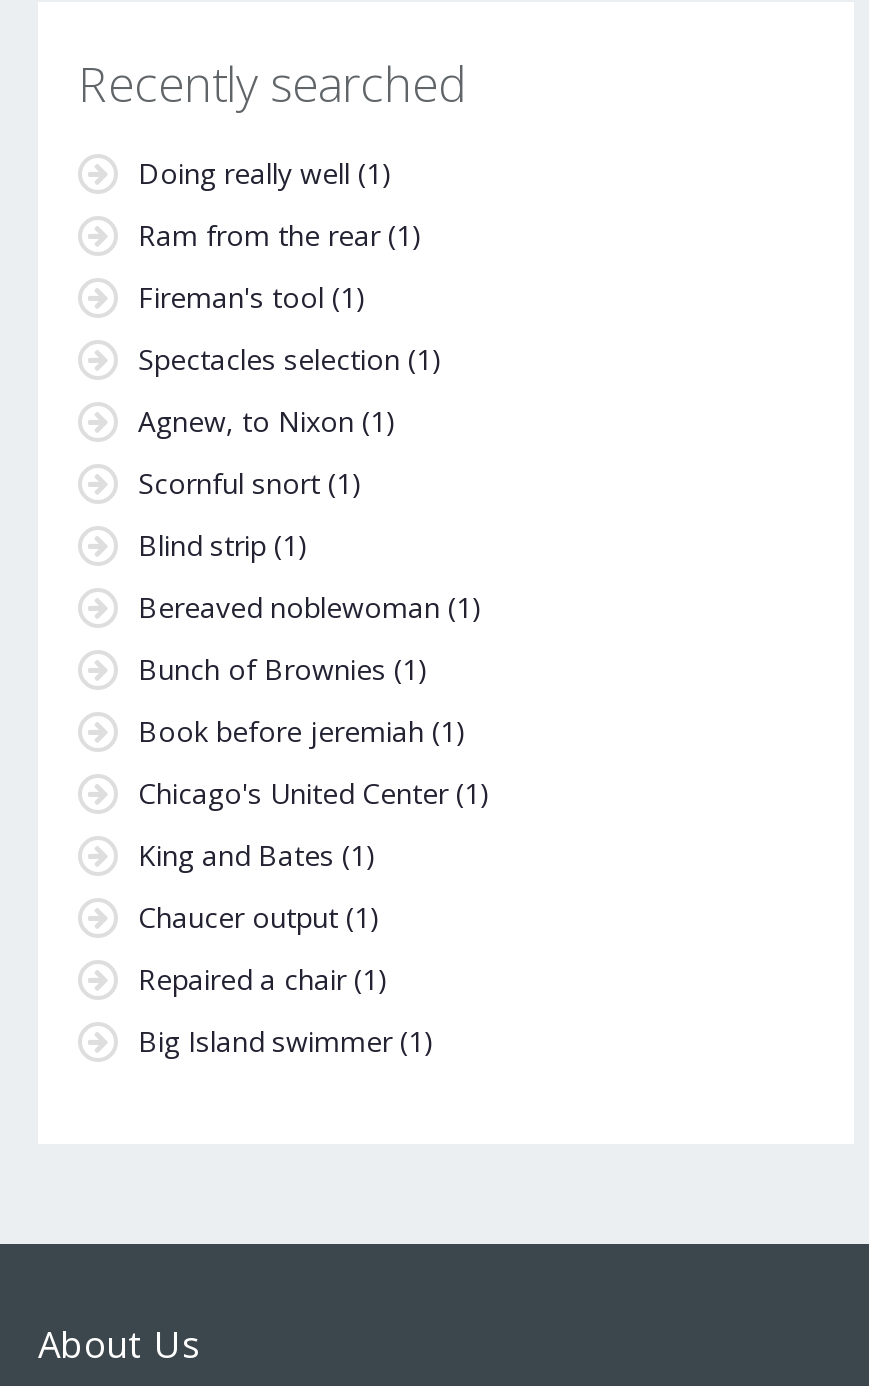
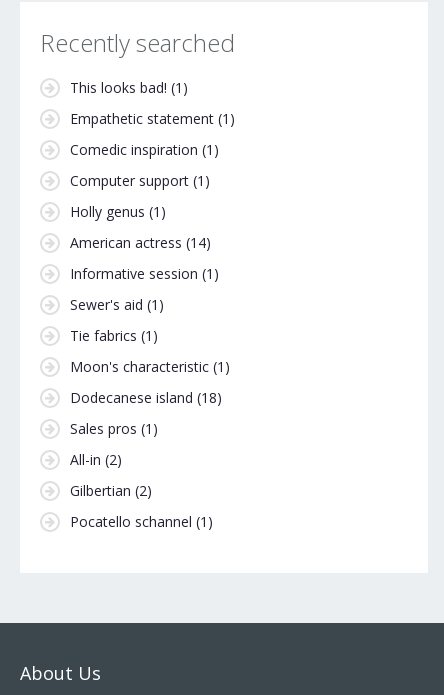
[138,154,392,192] Doing really well (1) -> [70,78,188,97] This looks bad! (1)
[138,216,422,254] Ram from the rear (1) -> [70,109,235,128] Empathetic statement (1)
[138,278,366,316] Fireman's tool (1) -> [70,140,219,159] Comedic inspiration (1)
[138,340,442,378] Spectacles selection (1) -> [70,171,210,190] Computer support (1)
[138,402,396,440] Agnew, to Nixon (1) -> [70,202,166,221] Holly genus (1)
[138,464,362,502] Scornful snort (1) -> [70,233,211,252] American actress (14)
[138,526,308,564] Blind strip (1) -> [70,264,219,283] Informative session (1)
[138,588,482,626] Bereaved noblewoman (1) -> [70,295,164,314] Sewer's aid (1)
[138,650,428,688] Bunch of Brownies (1) -> [70,326,158,345] Tie fabrics (1)
[138,712,466,750] Book before jeremiah (1) -> [70,357,230,376] Moon's characteristic (1)
[138,774,490,812] Chicago's United Center (1) -> [70,388,222,407] Dodecanese island (18)
[138,836,376,874] King and Bates (1) -> [70,419,158,438] Sales pros (1)
[138,898,380,936] Chaucer output (1) -> [70,450,122,469] All-in (2)
[138,960,388,998] Repaired a chair (1) -> [70,481,152,500] Gilbertian (2)
[138,1022,434,1060] Big Island swimmer (1) -> [70,512,213,531] Pocatello schannel (1)

